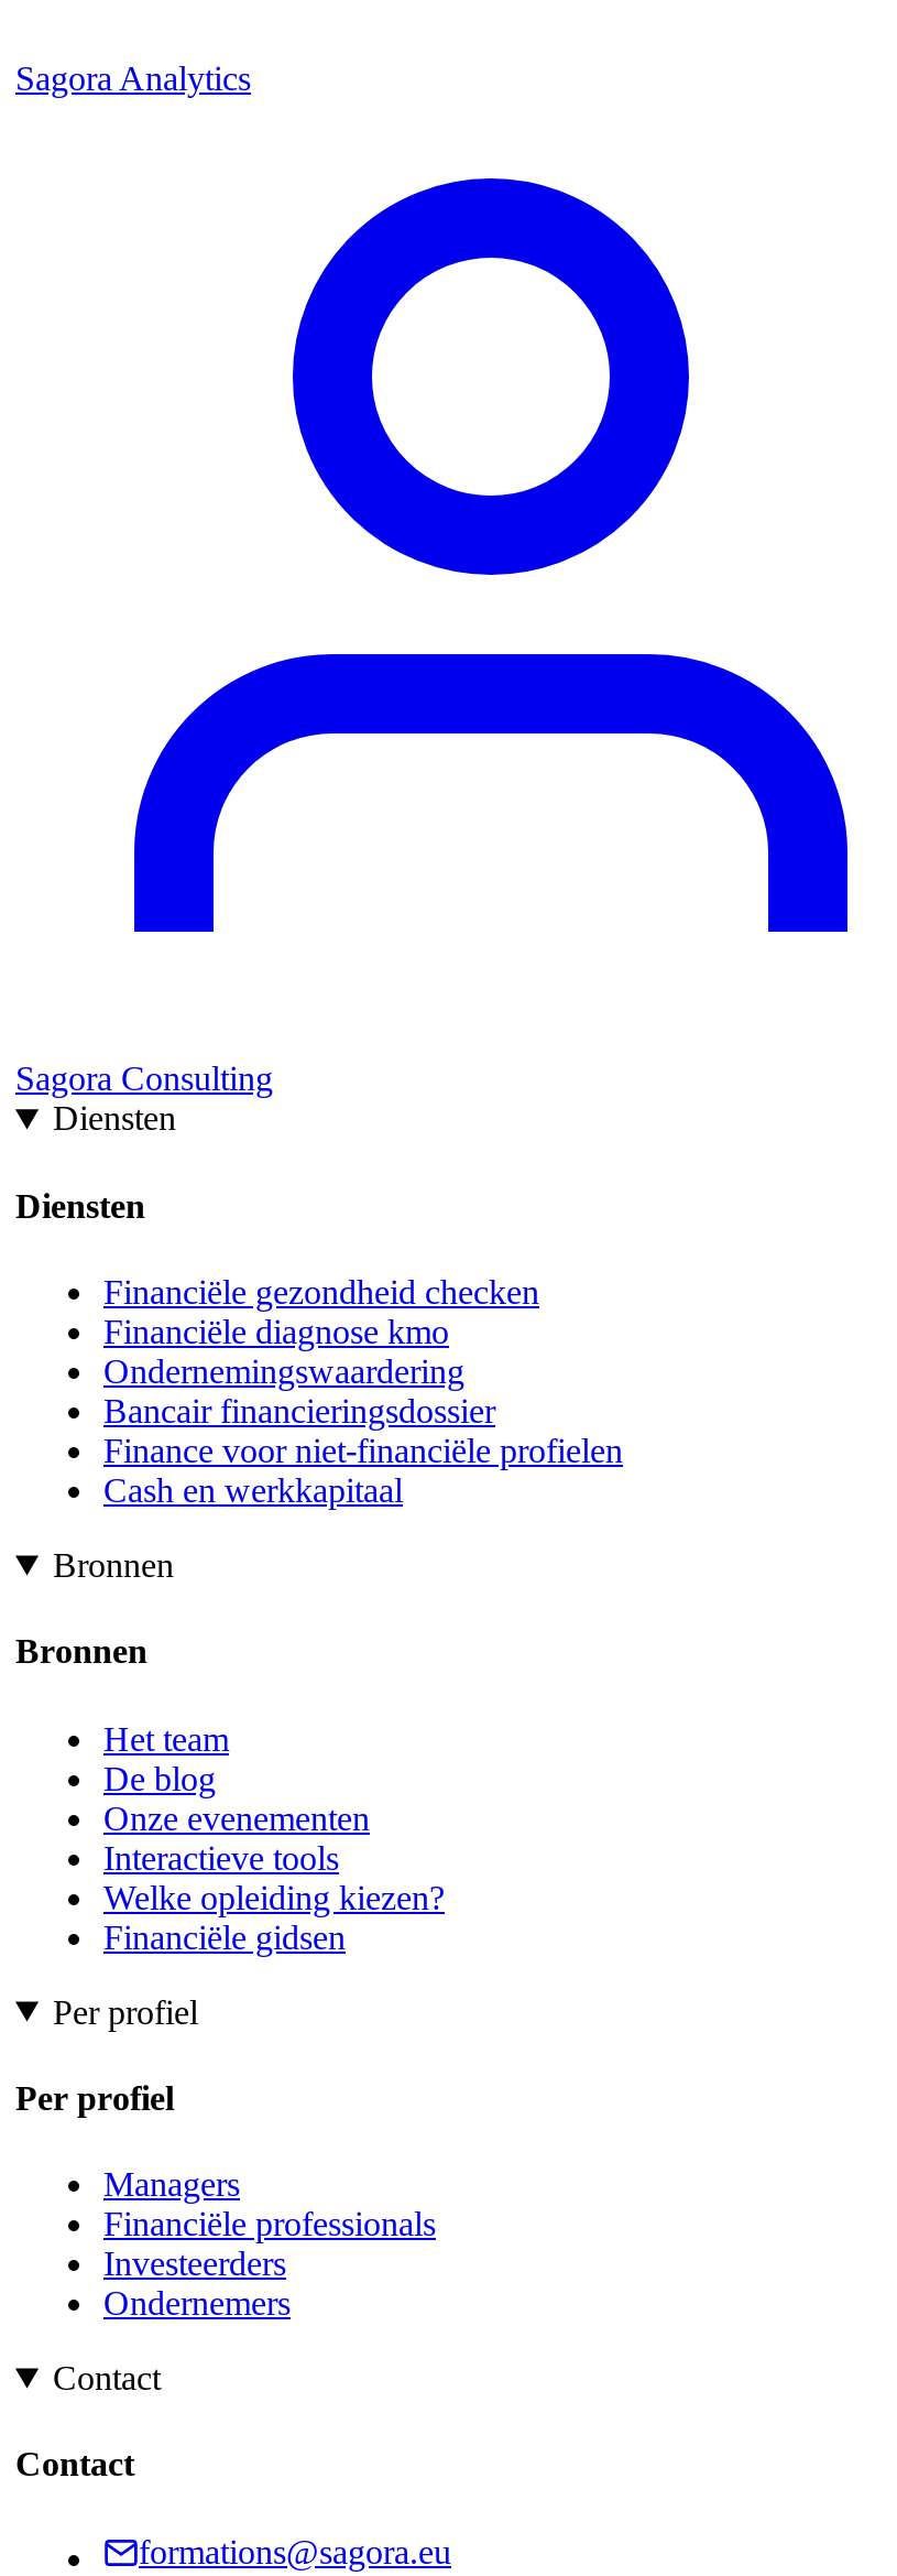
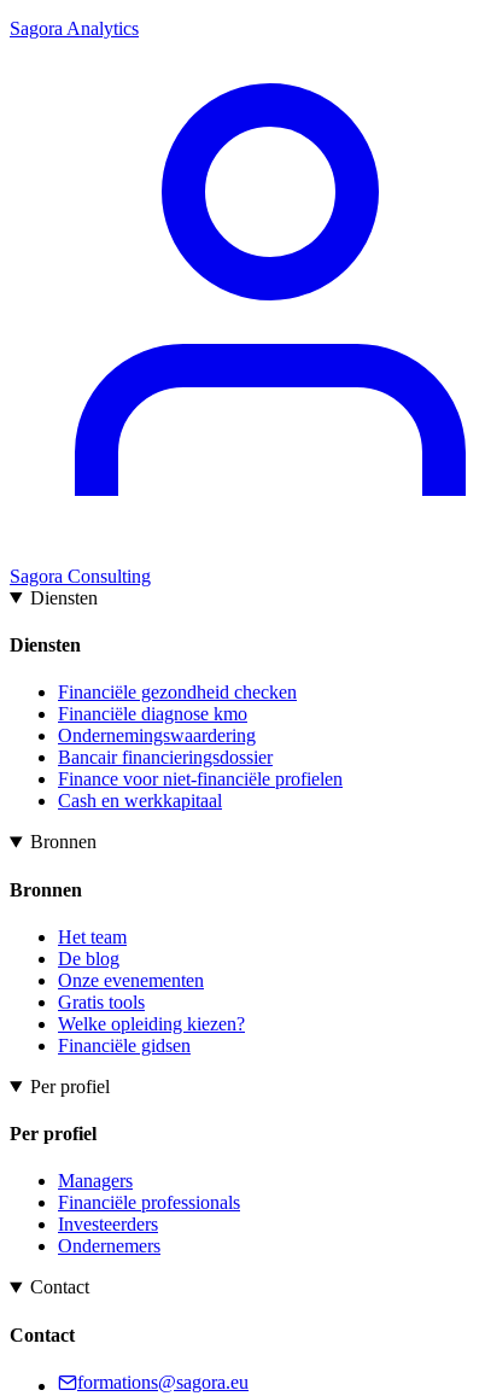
[103,1838,339,1875] Interactieve tools -> [58,992,145,1012] Gratis tools

